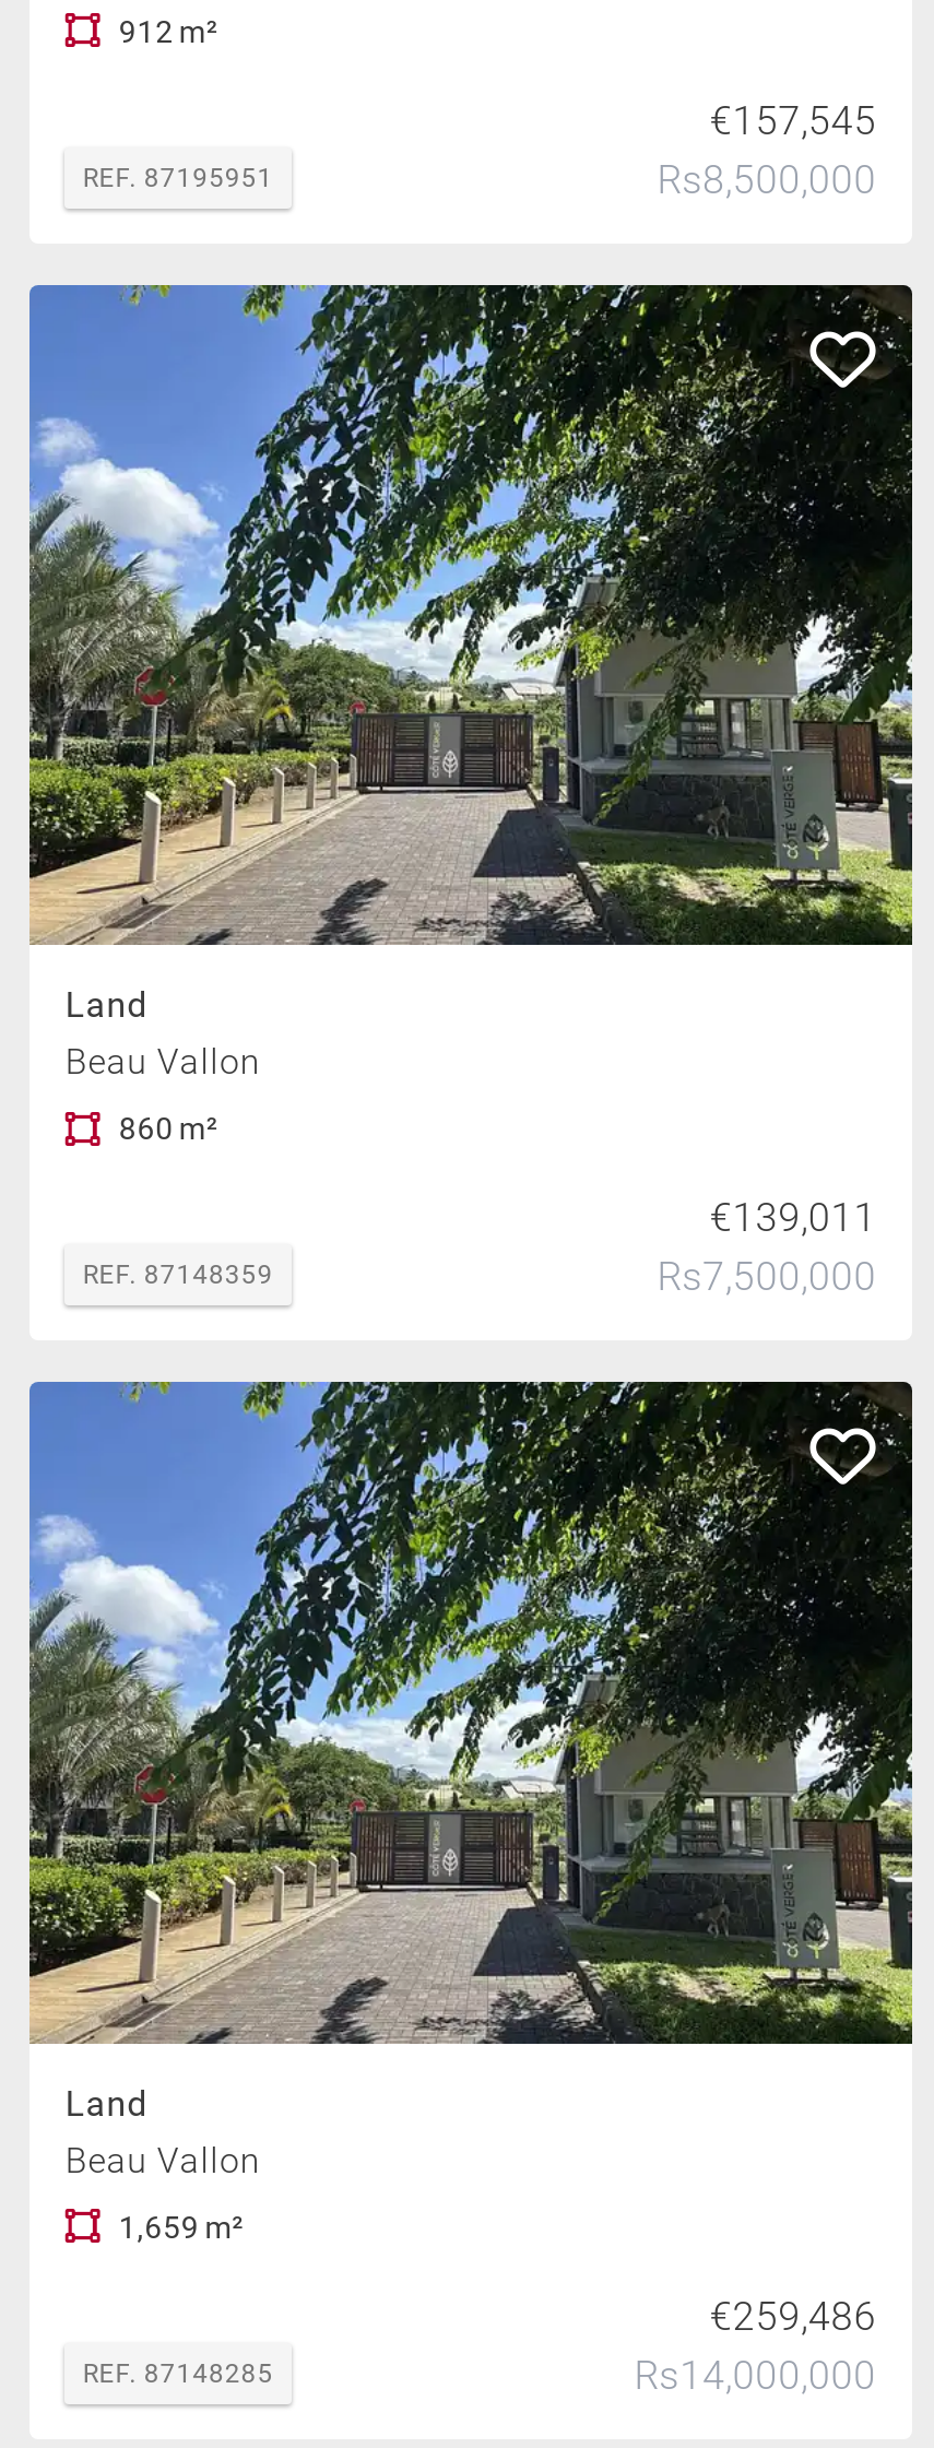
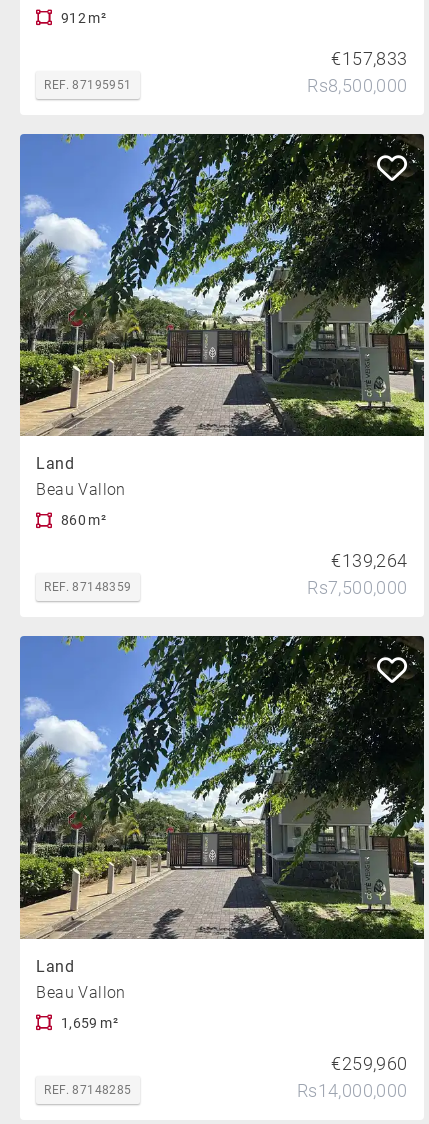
[710,97,876,143] €157,545 -> [331,48,408,69] €157,833
[710,1194,876,1240] €139,011 -> [331,550,408,571] €139,264
[710,2292,876,2338] €259,486 -> [331,1053,408,1074] €259,960

